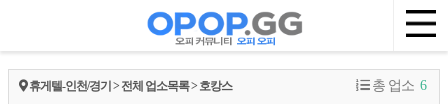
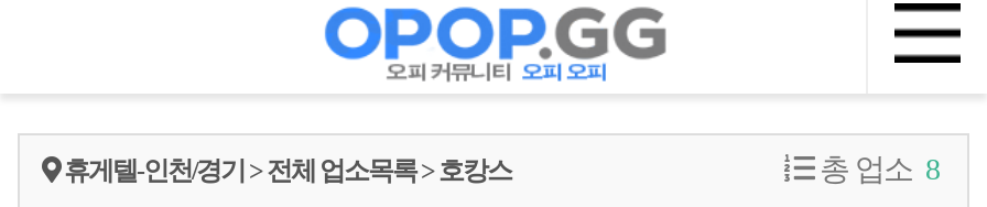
[372,78,426,93] 총 업소 6 -> [820,153,939,186] 총 업소 8

